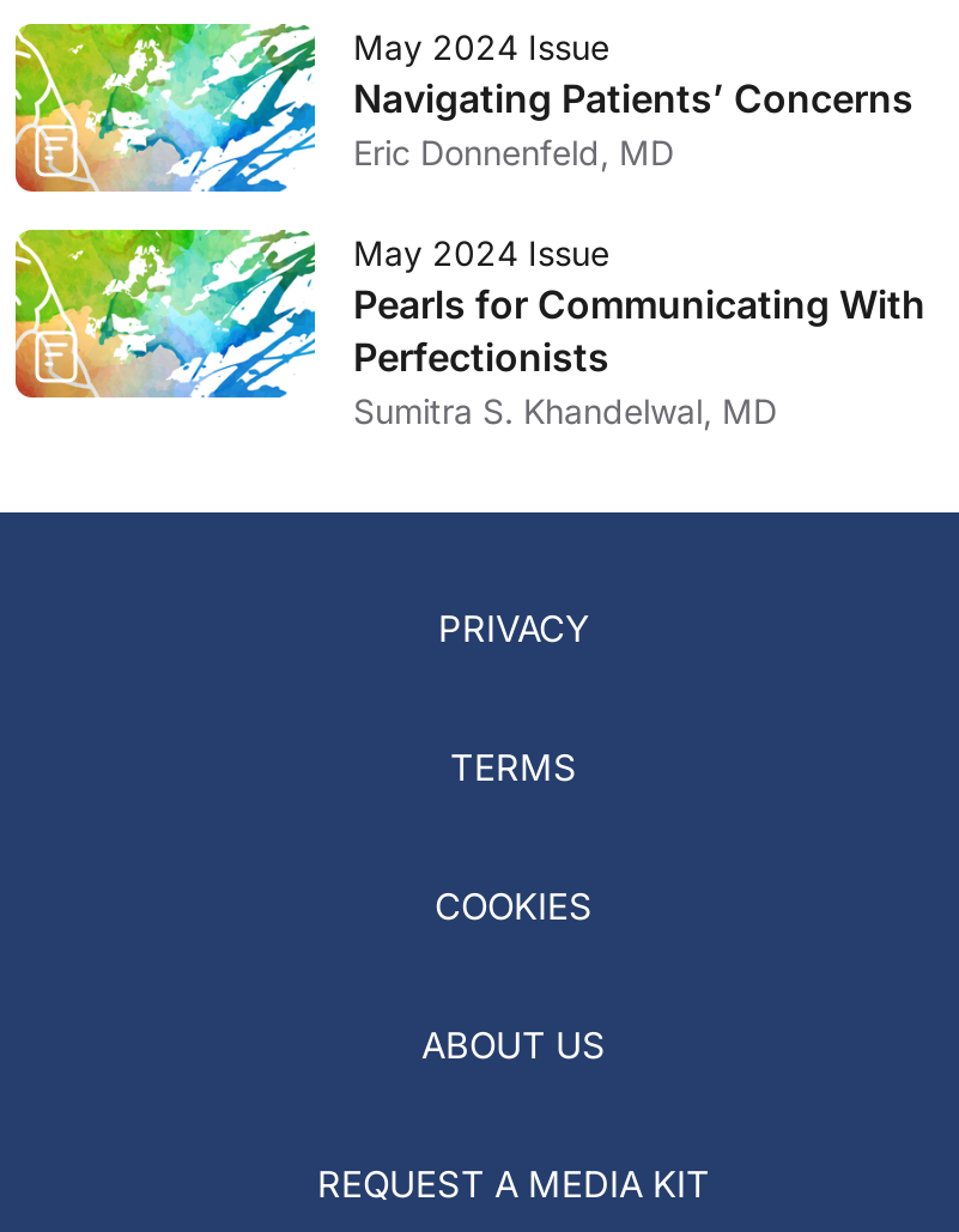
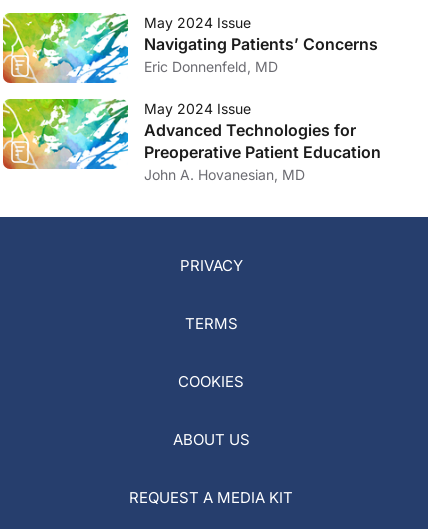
[353,280,925,431] Pearls for Communicating With | Perfectionists | Sumitra S. Khandelwal, MD -> [144,120,381,183] Advanced Technologies for | Preoperative Patient Education | John A. Hovanesian, MD

